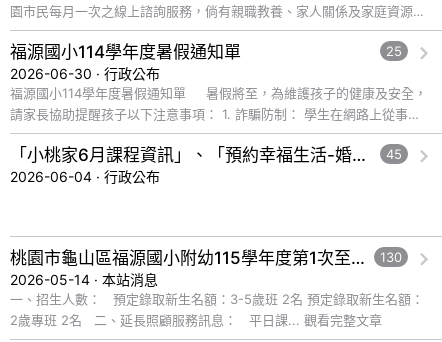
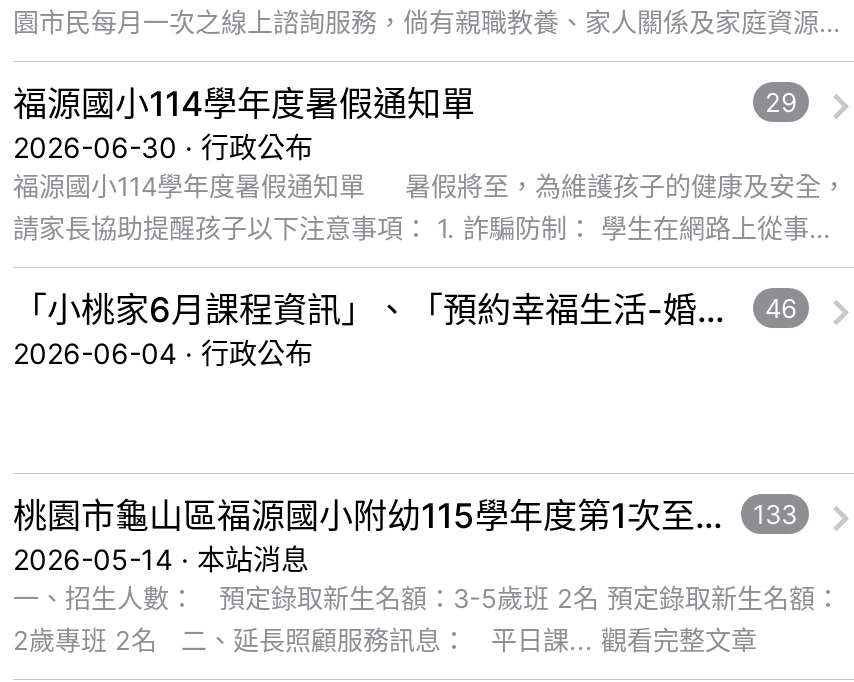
[386,43,402,59] 25 -> [765,86,797,118] 29
[386,146,402,162] 45 -> [765,292,797,324] 46
[380,249,402,265] 130 -> [753,498,797,530] 133

